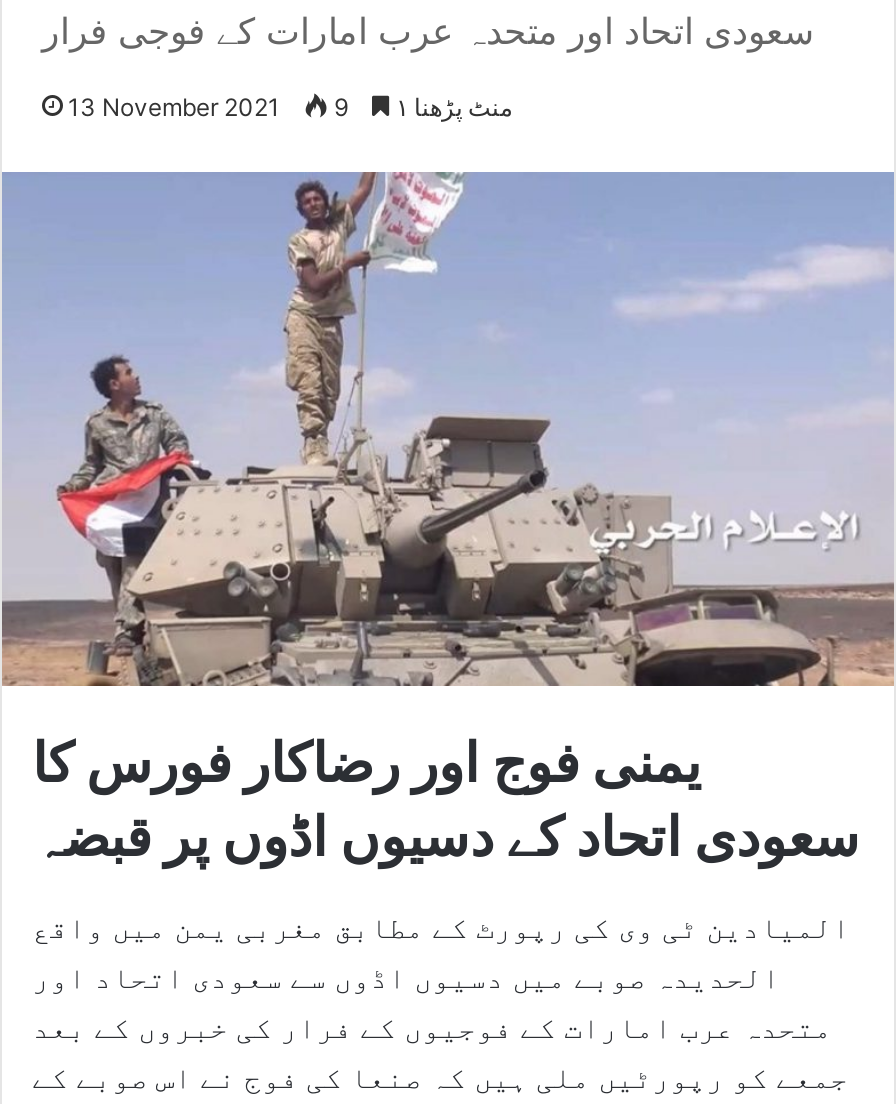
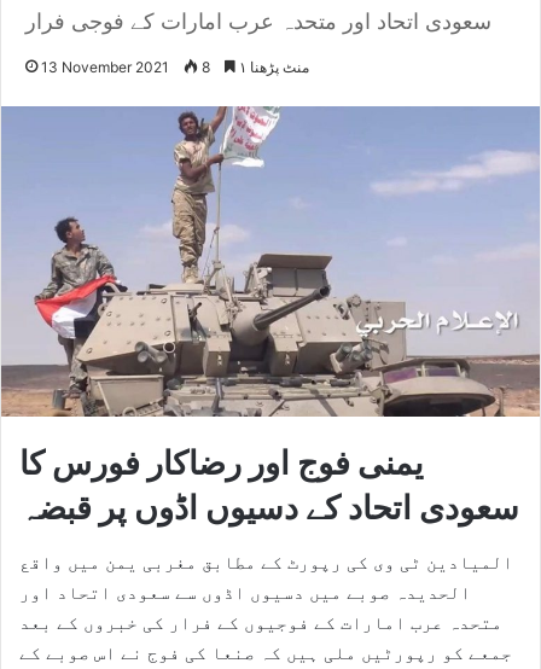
[68,92,348,122] 13 November 2021 9 -> [41,58,210,76] 13 November 2021 8

